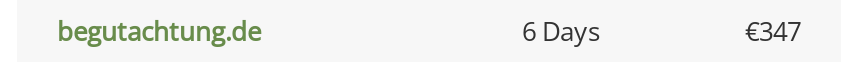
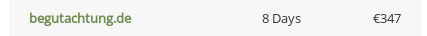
[522,13,600,49] 6 Days -> [261,9,300,27] 8 Days

